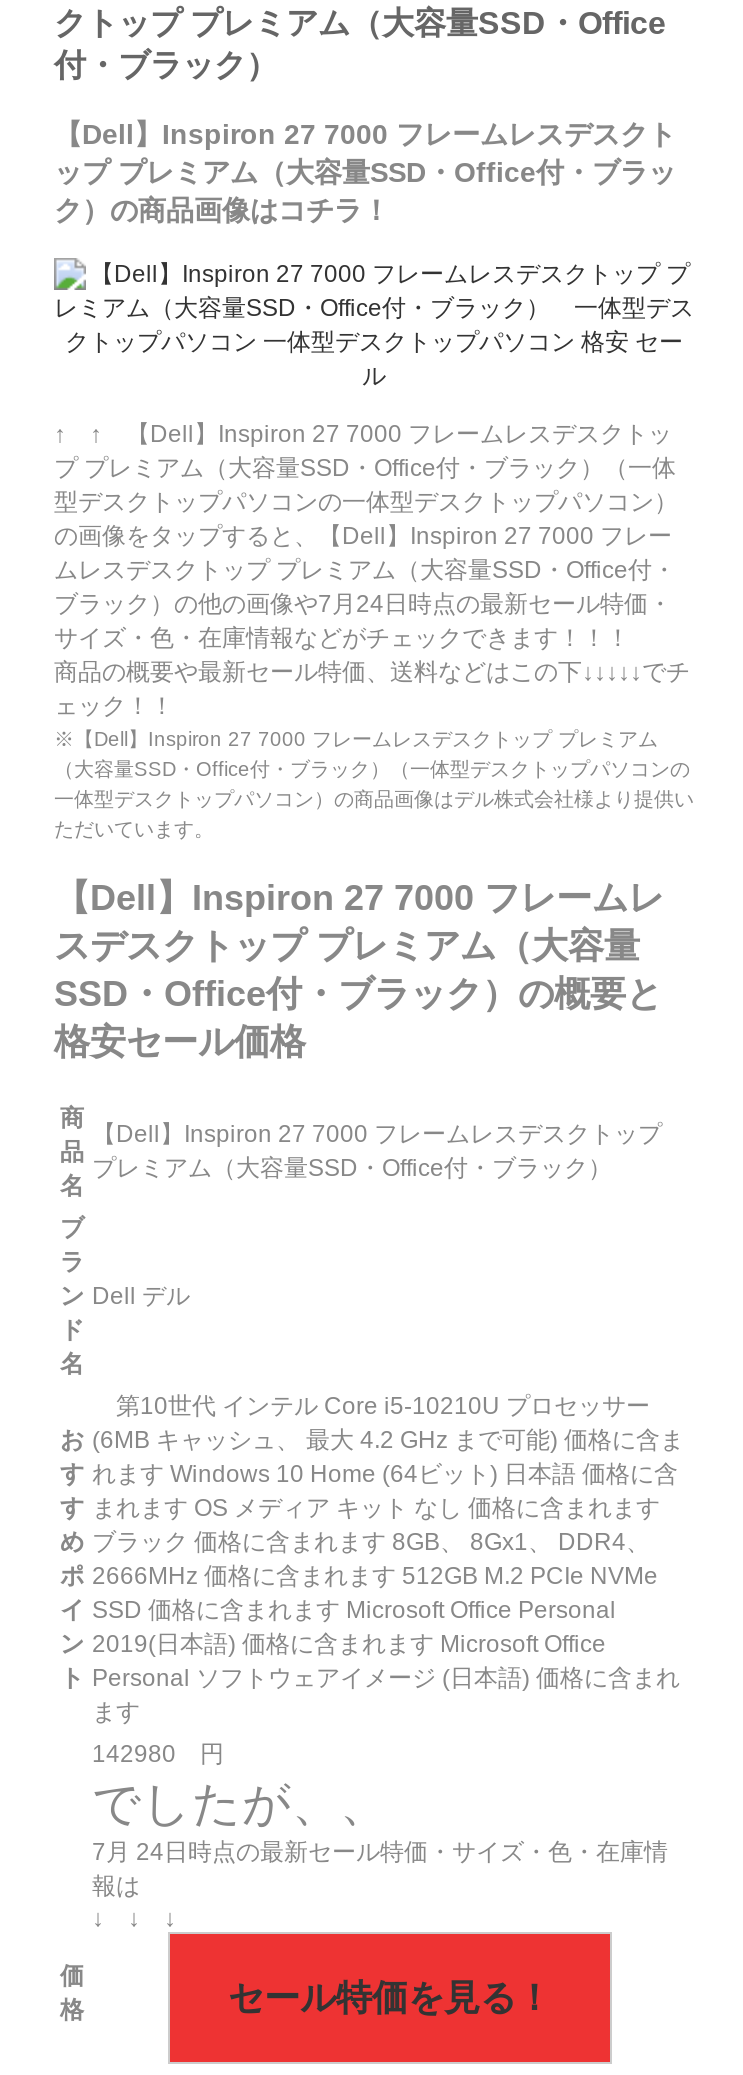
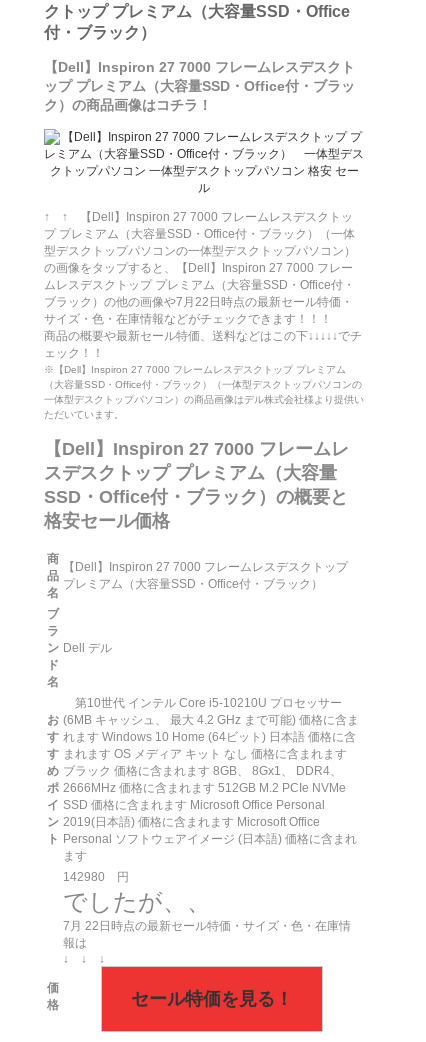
[54,590,672,618] ブラック）の他の画像や7月24日時点の最新セール特価・ -> [44,295,353,309] ブラック）の他の画像や7月22日時点の最新セール特価・
[92,1837,668,1865] 7月24日時点の最新セール特価・サイズ・色・在庫情 -> [63,919,351,933] 7月22日時点の最新セール特価・サイズ・色・在庫情

